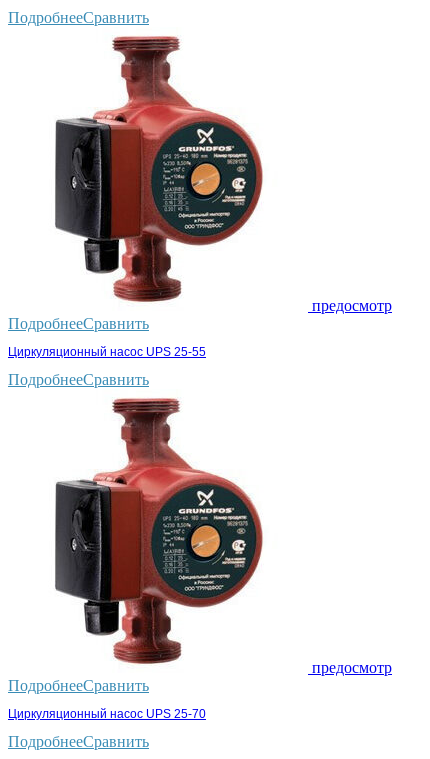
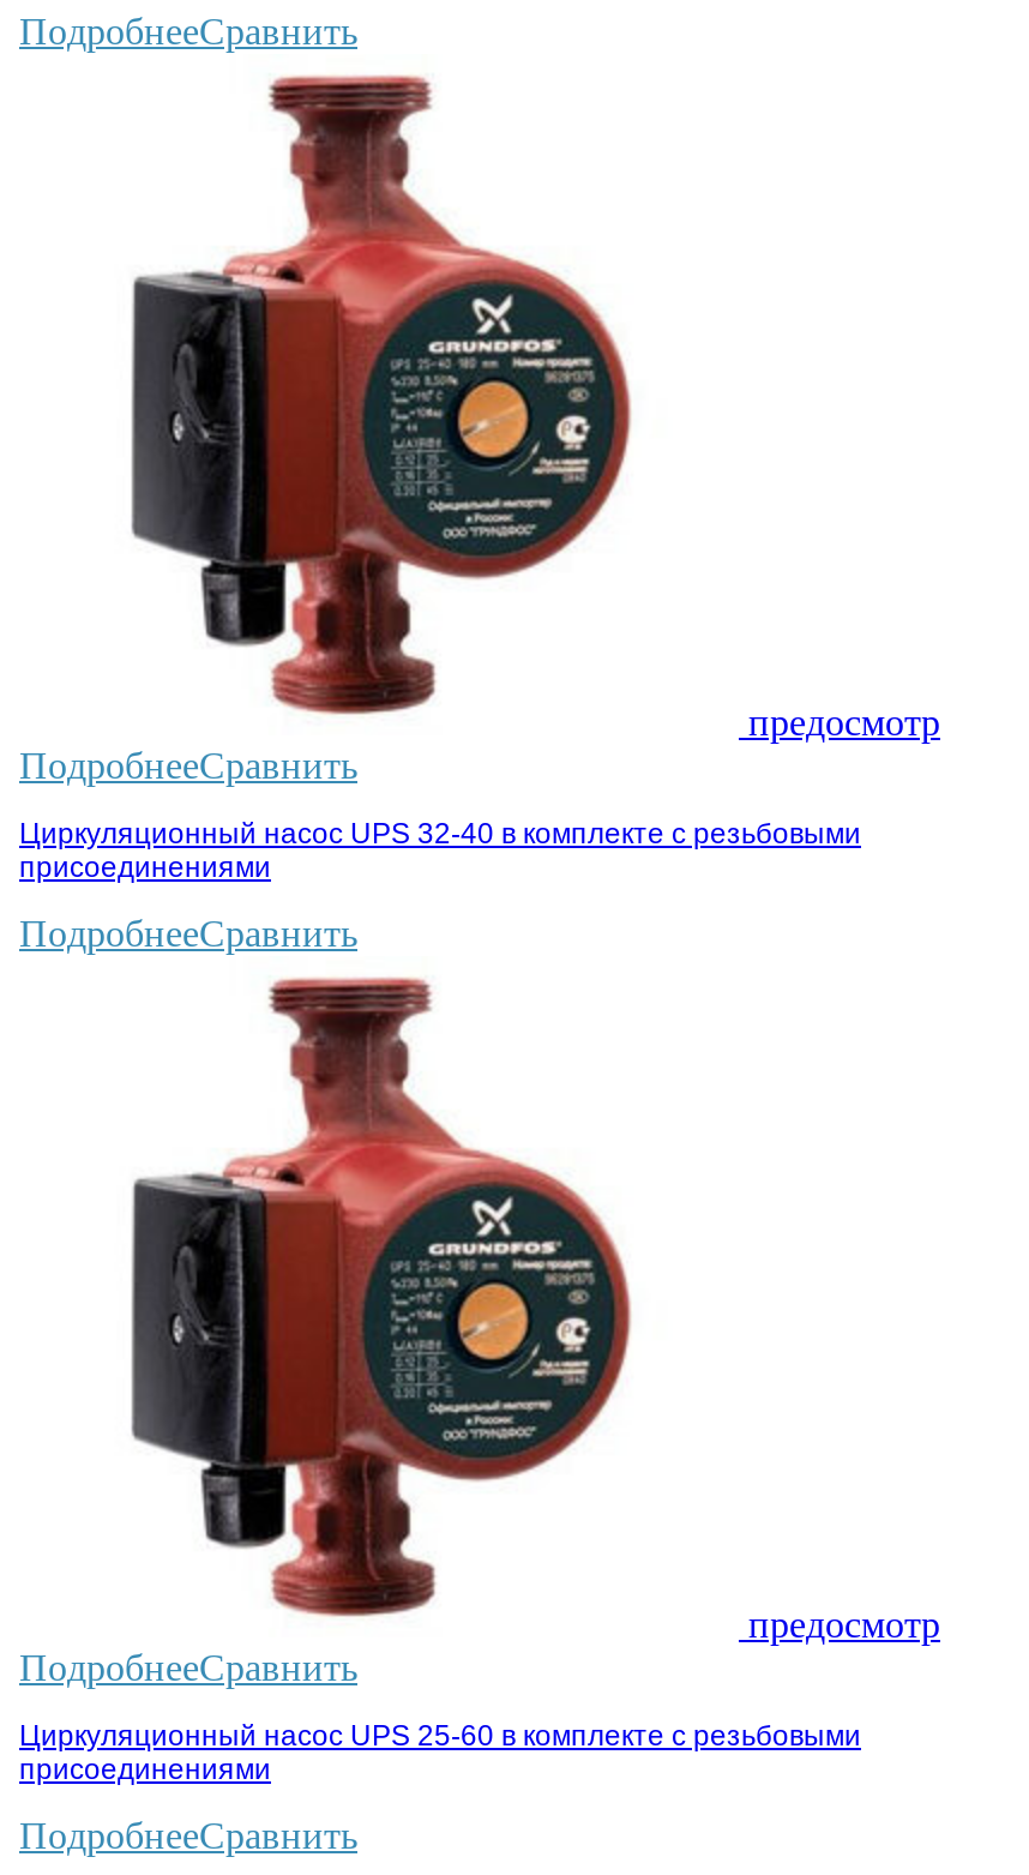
[8,345,206,359] Циркуляционный насос UPS 25-55 -> [19,817,861,884] Циркуляционный насос UPS 32-40 в комплекте с резьбовыми | присоединениями
[8,707,206,721] Циркуляционный насос UPS 25-70 -> [19,1719,861,1786] Циркуляционный насос UPS 25-60 в комплекте с резьбовыми | присоединениями

